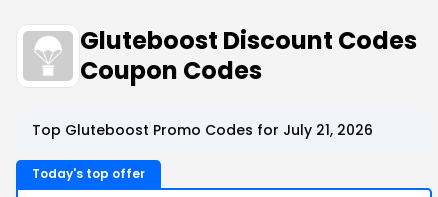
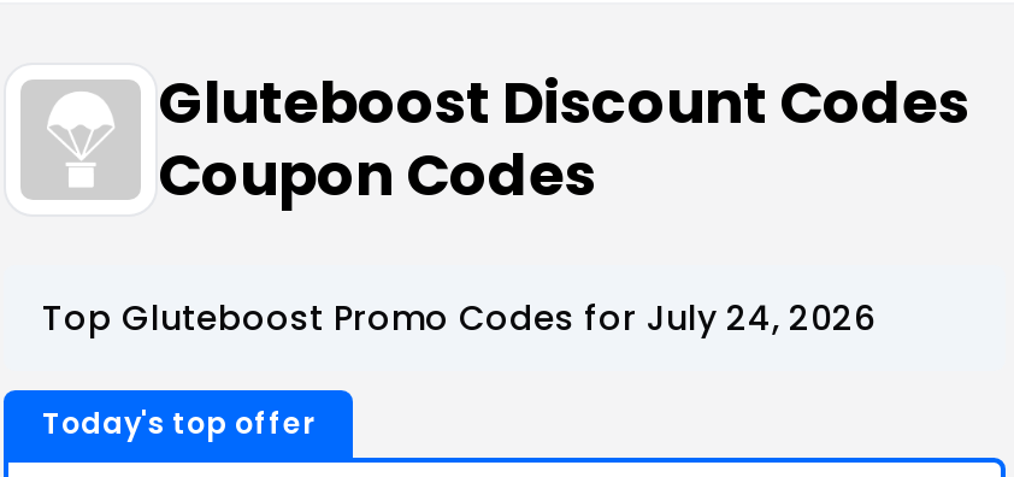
[32,120,373,140] Top Gluteboost Promo Codes for July 21, 2026 -> [42,294,876,342] Top Gluteboost Promo Codes for July 24, 2026

